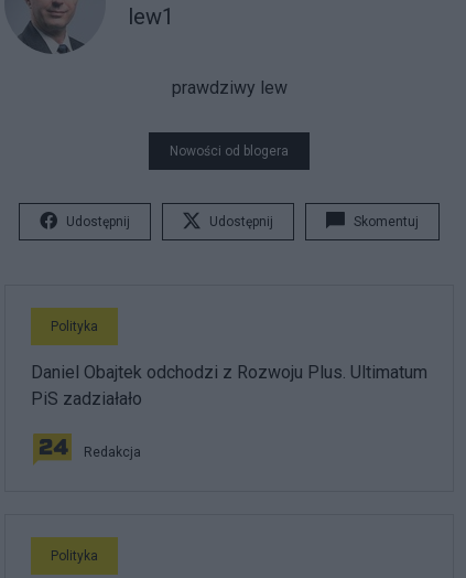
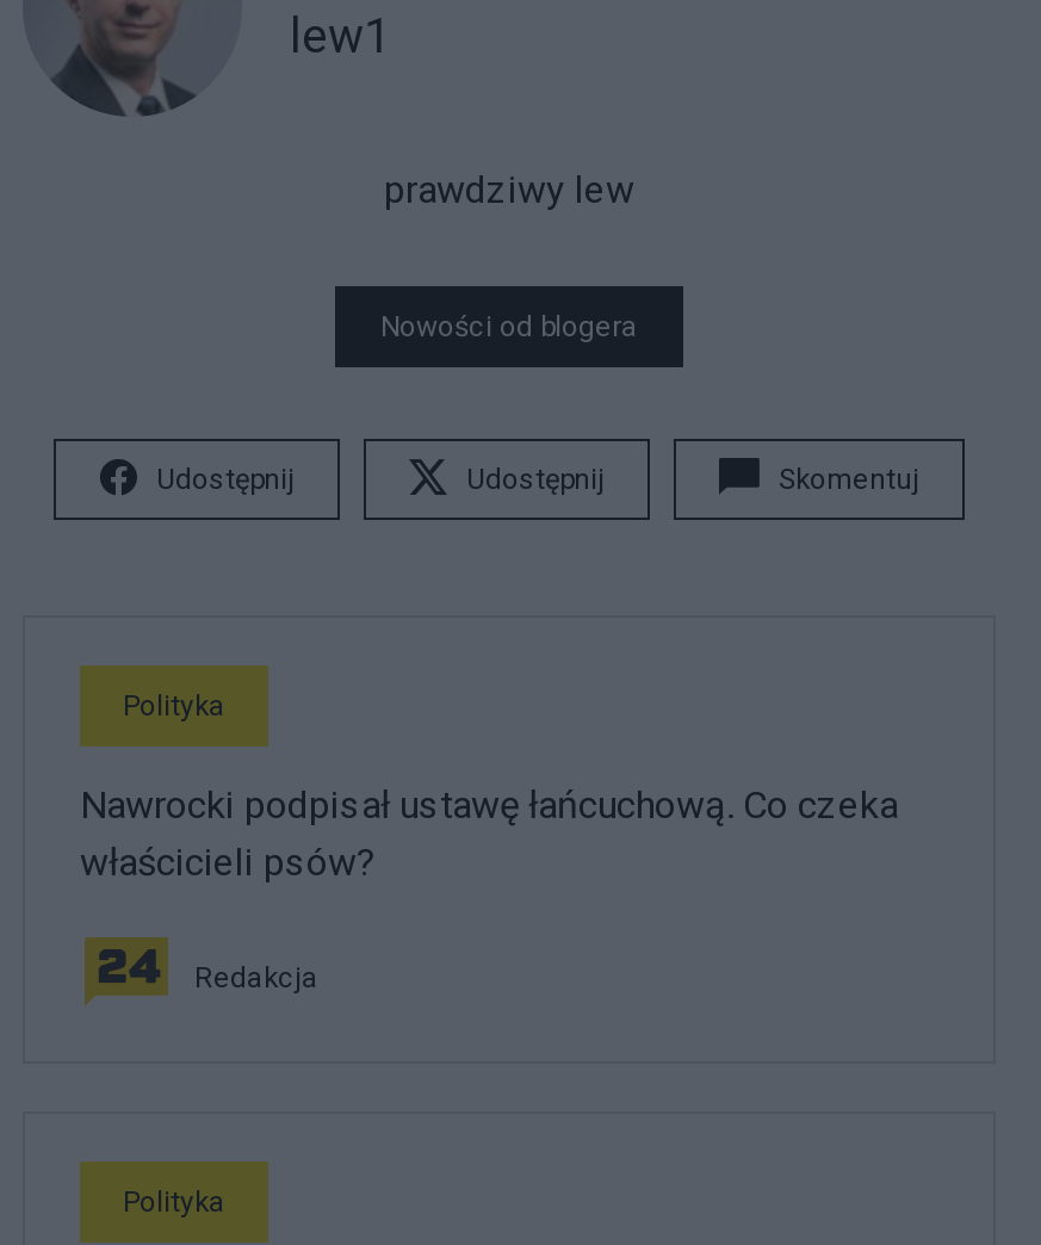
[31,362,427,409] Daniel Obajtek odchodzi z Rozwoju Plus. Ultimatum | PiS zadziałało -> [80,783,898,885] Nawrocki podpisał ustawę łańcuchową. Co czeka | właścicieli psów?

